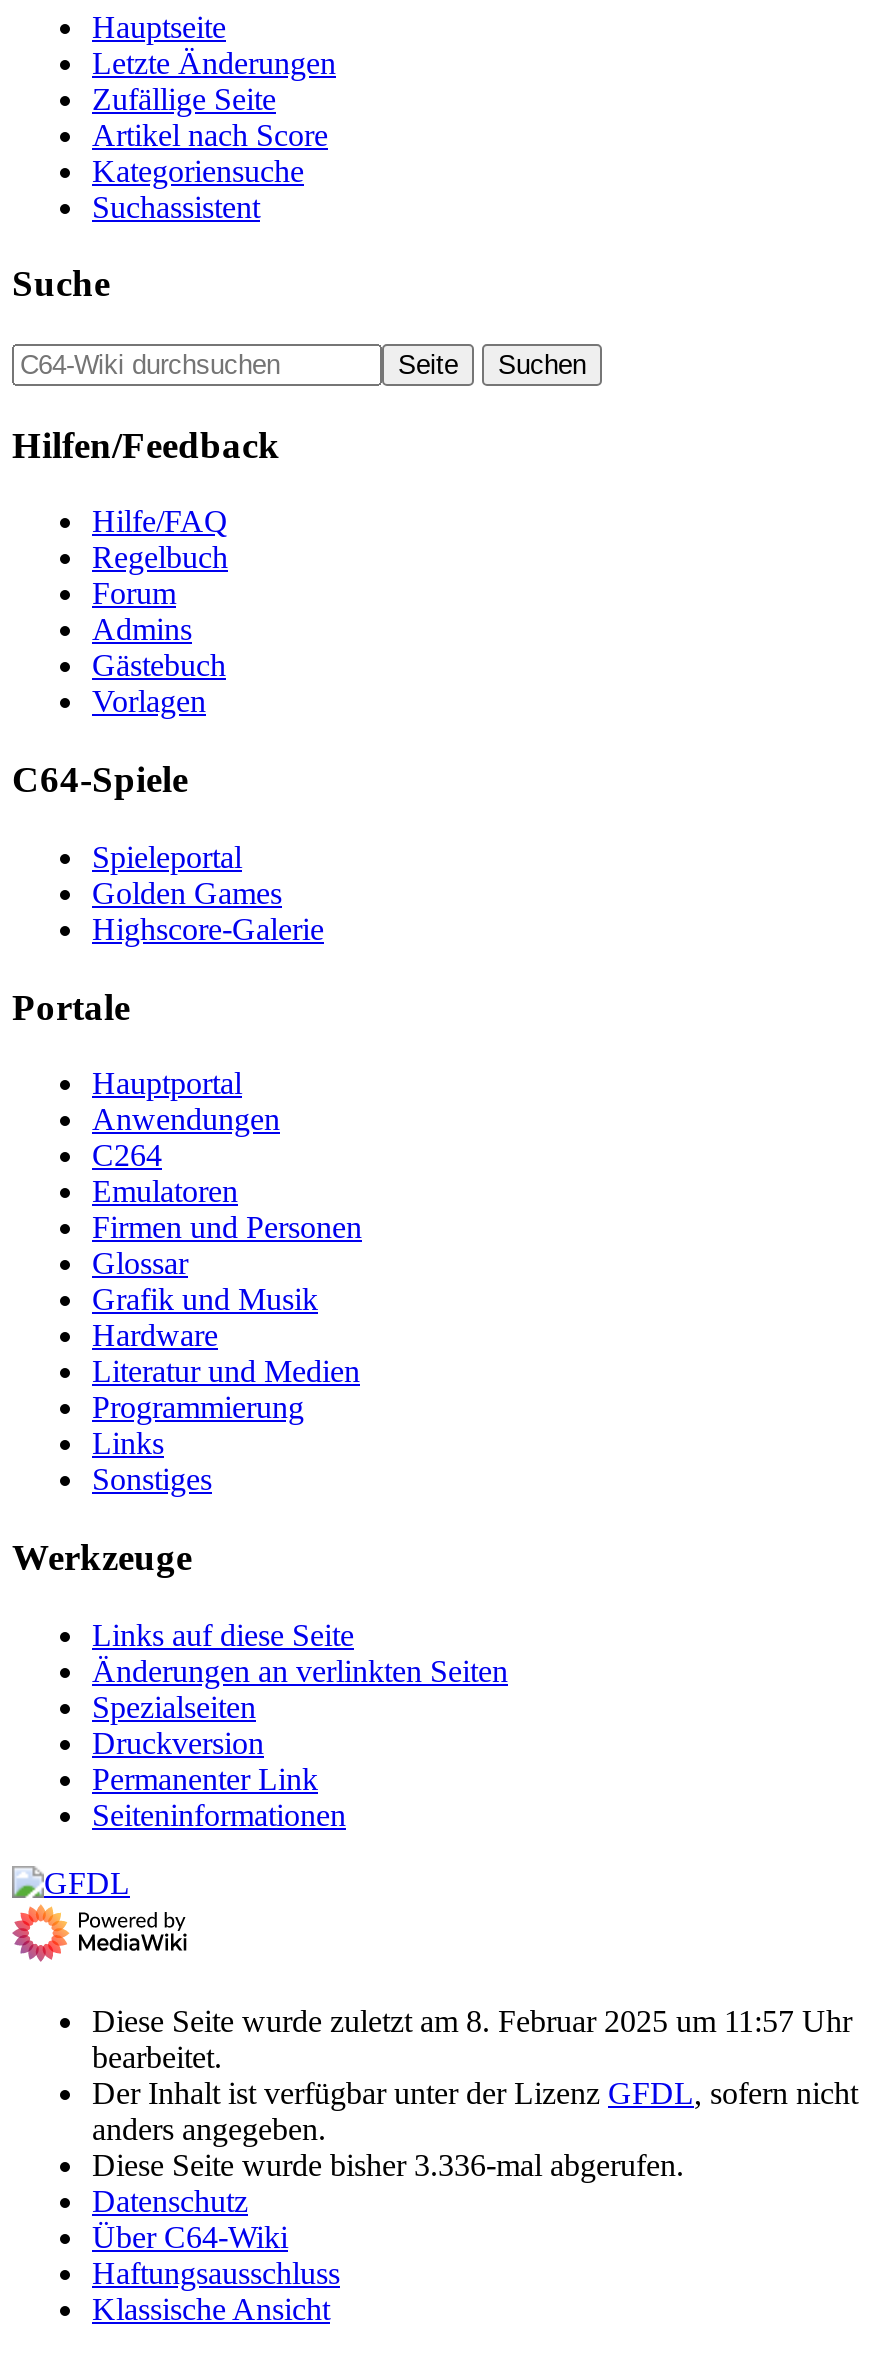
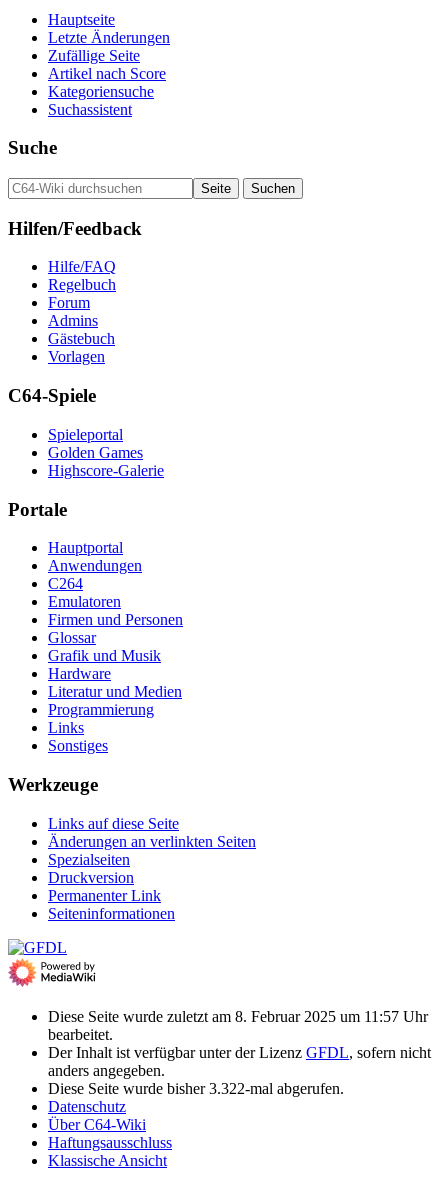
[92,2147,684,2181] Diese Seite wurde bisher 3.336-mal abgerufen. -> [48,1080,344,1097] Diese Seite wurde bisher 3.322-mal abgerufen.

